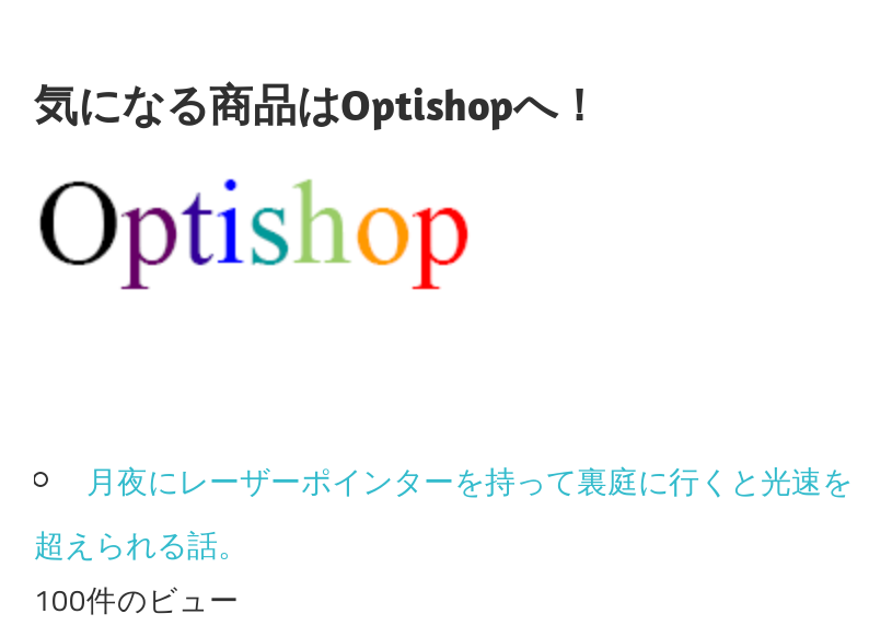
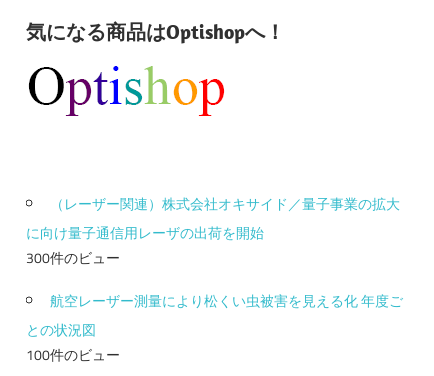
[34,457,853,567] 月夜にレーザーポインターを持って裏庭に行くと光速を | 超えられる話。 -> [26,193,403,340] （レーザー関連）株式会社オキサイド／量子事業の拡大 | に向け量子通信用レーザの出荷を開始 | 300件のビュー | 航空レーザー測量により松くい虫被害を見える化 年度ご | との状況図

